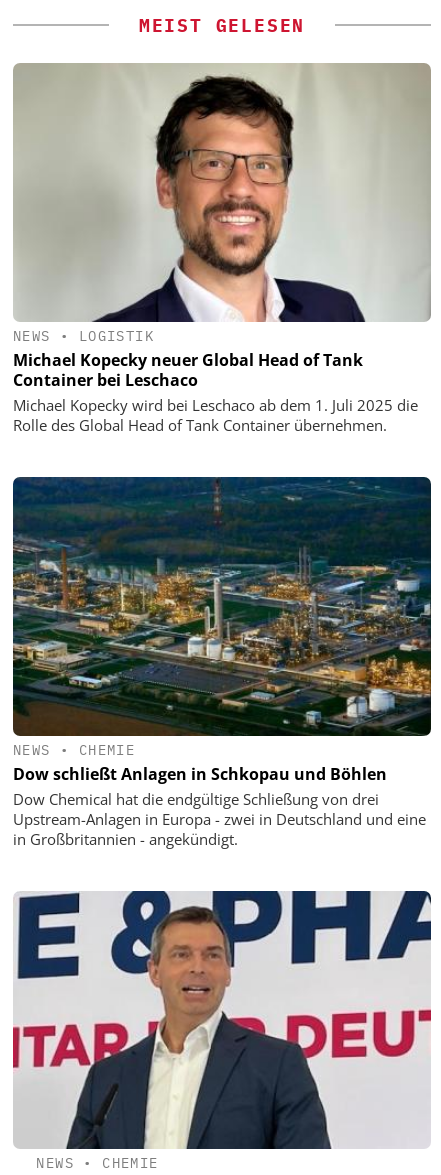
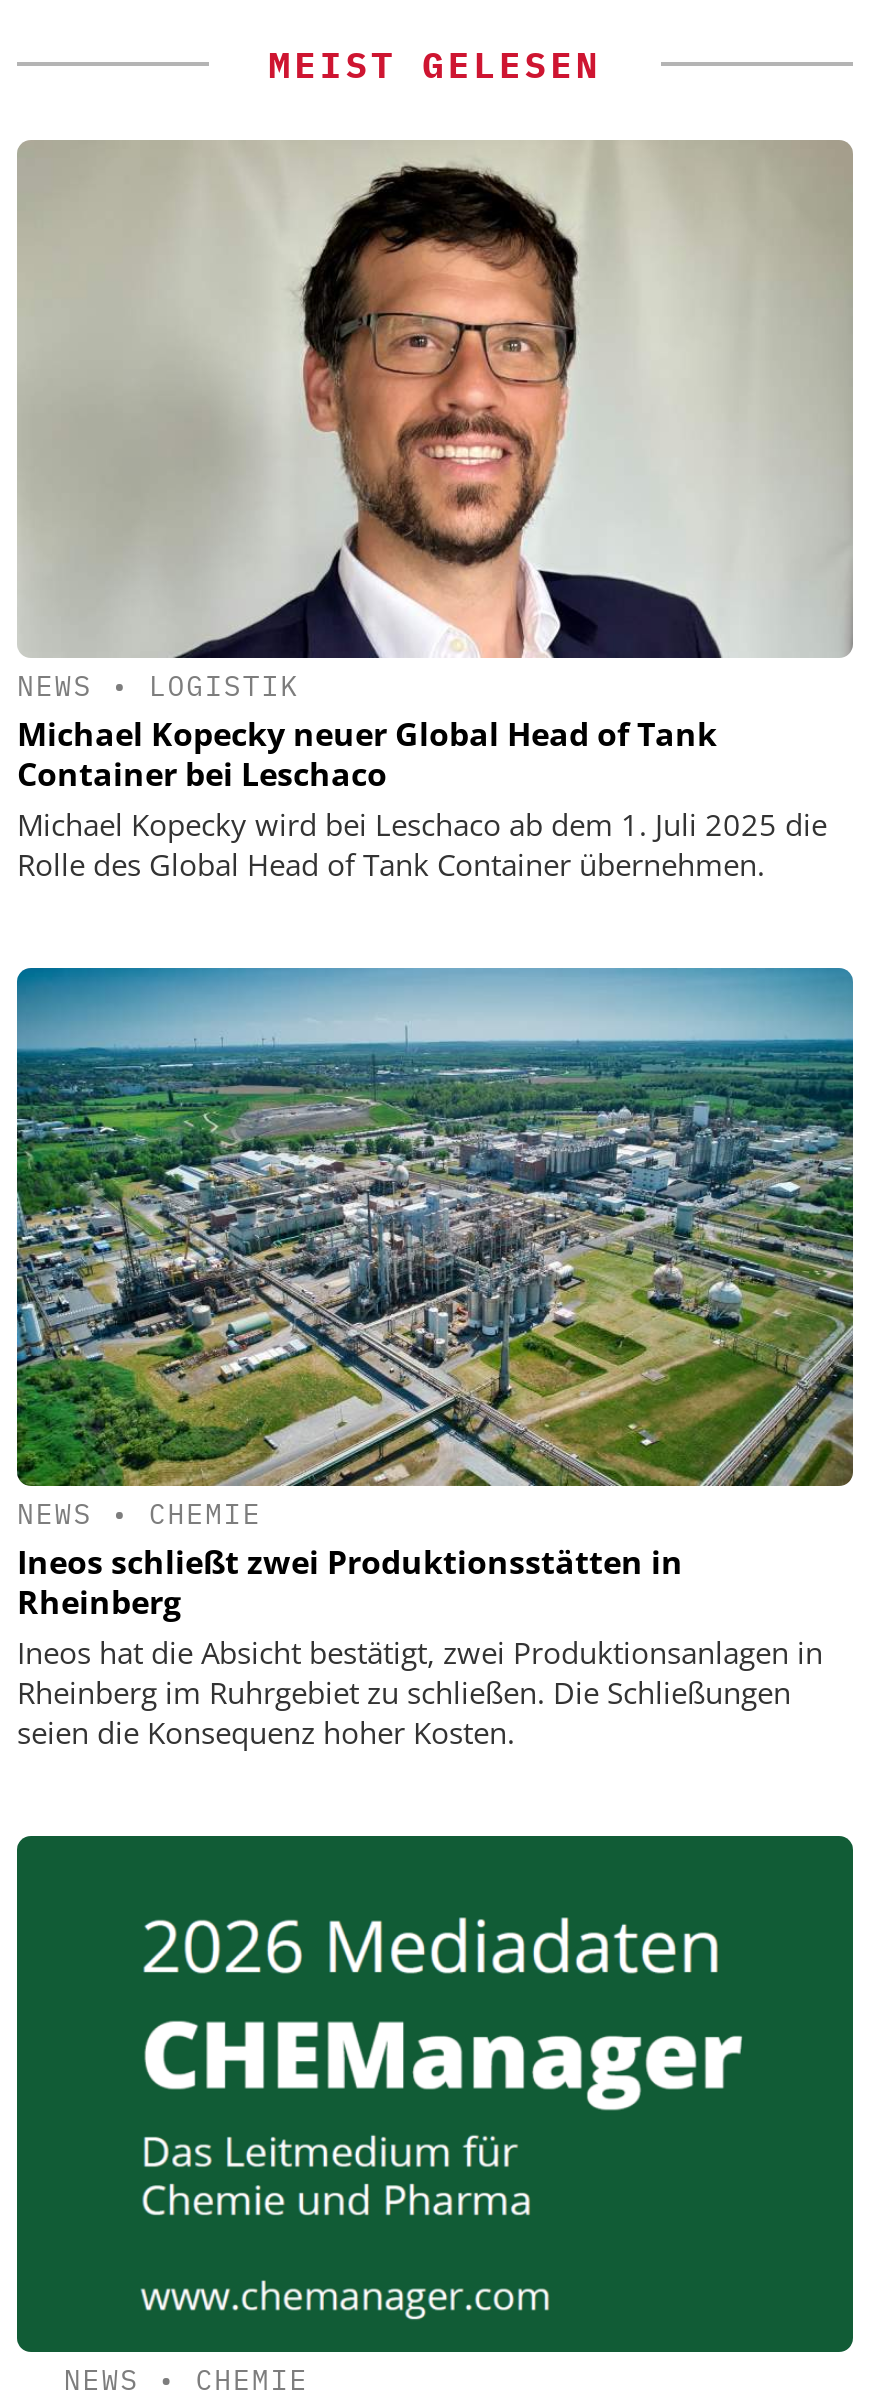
[12,476,432,849] [image] | Dow schließt Anlagen in Schkopau und Böhlen | Dow Chemical hat die endgültige Schließung von drei | Upstream-Anlagen in Europa - zwei in Deutschland und eine | in Großbritannien - angekündigt. -> [15,966,855,1752] [image] | Ineos schließt zwei Produktionsstätten in | Rheinberg | Ineos hat die Absicht bestätigt, zwei Produktionsanlagen in | Rheinberg im Ruhrgebiet zu schließen. Die Schließungen | seien die Konsequenz hoher Kosten.
[12,891,432,1149] [image] -> [15,1834,855,2354] [image]

